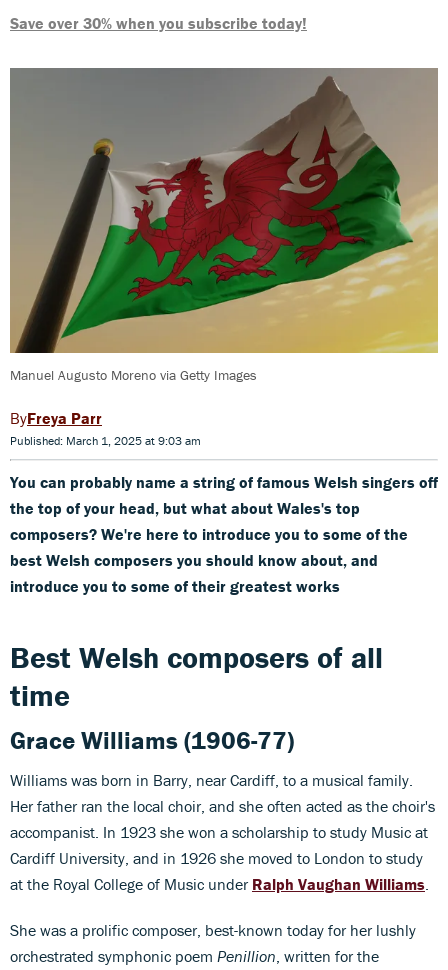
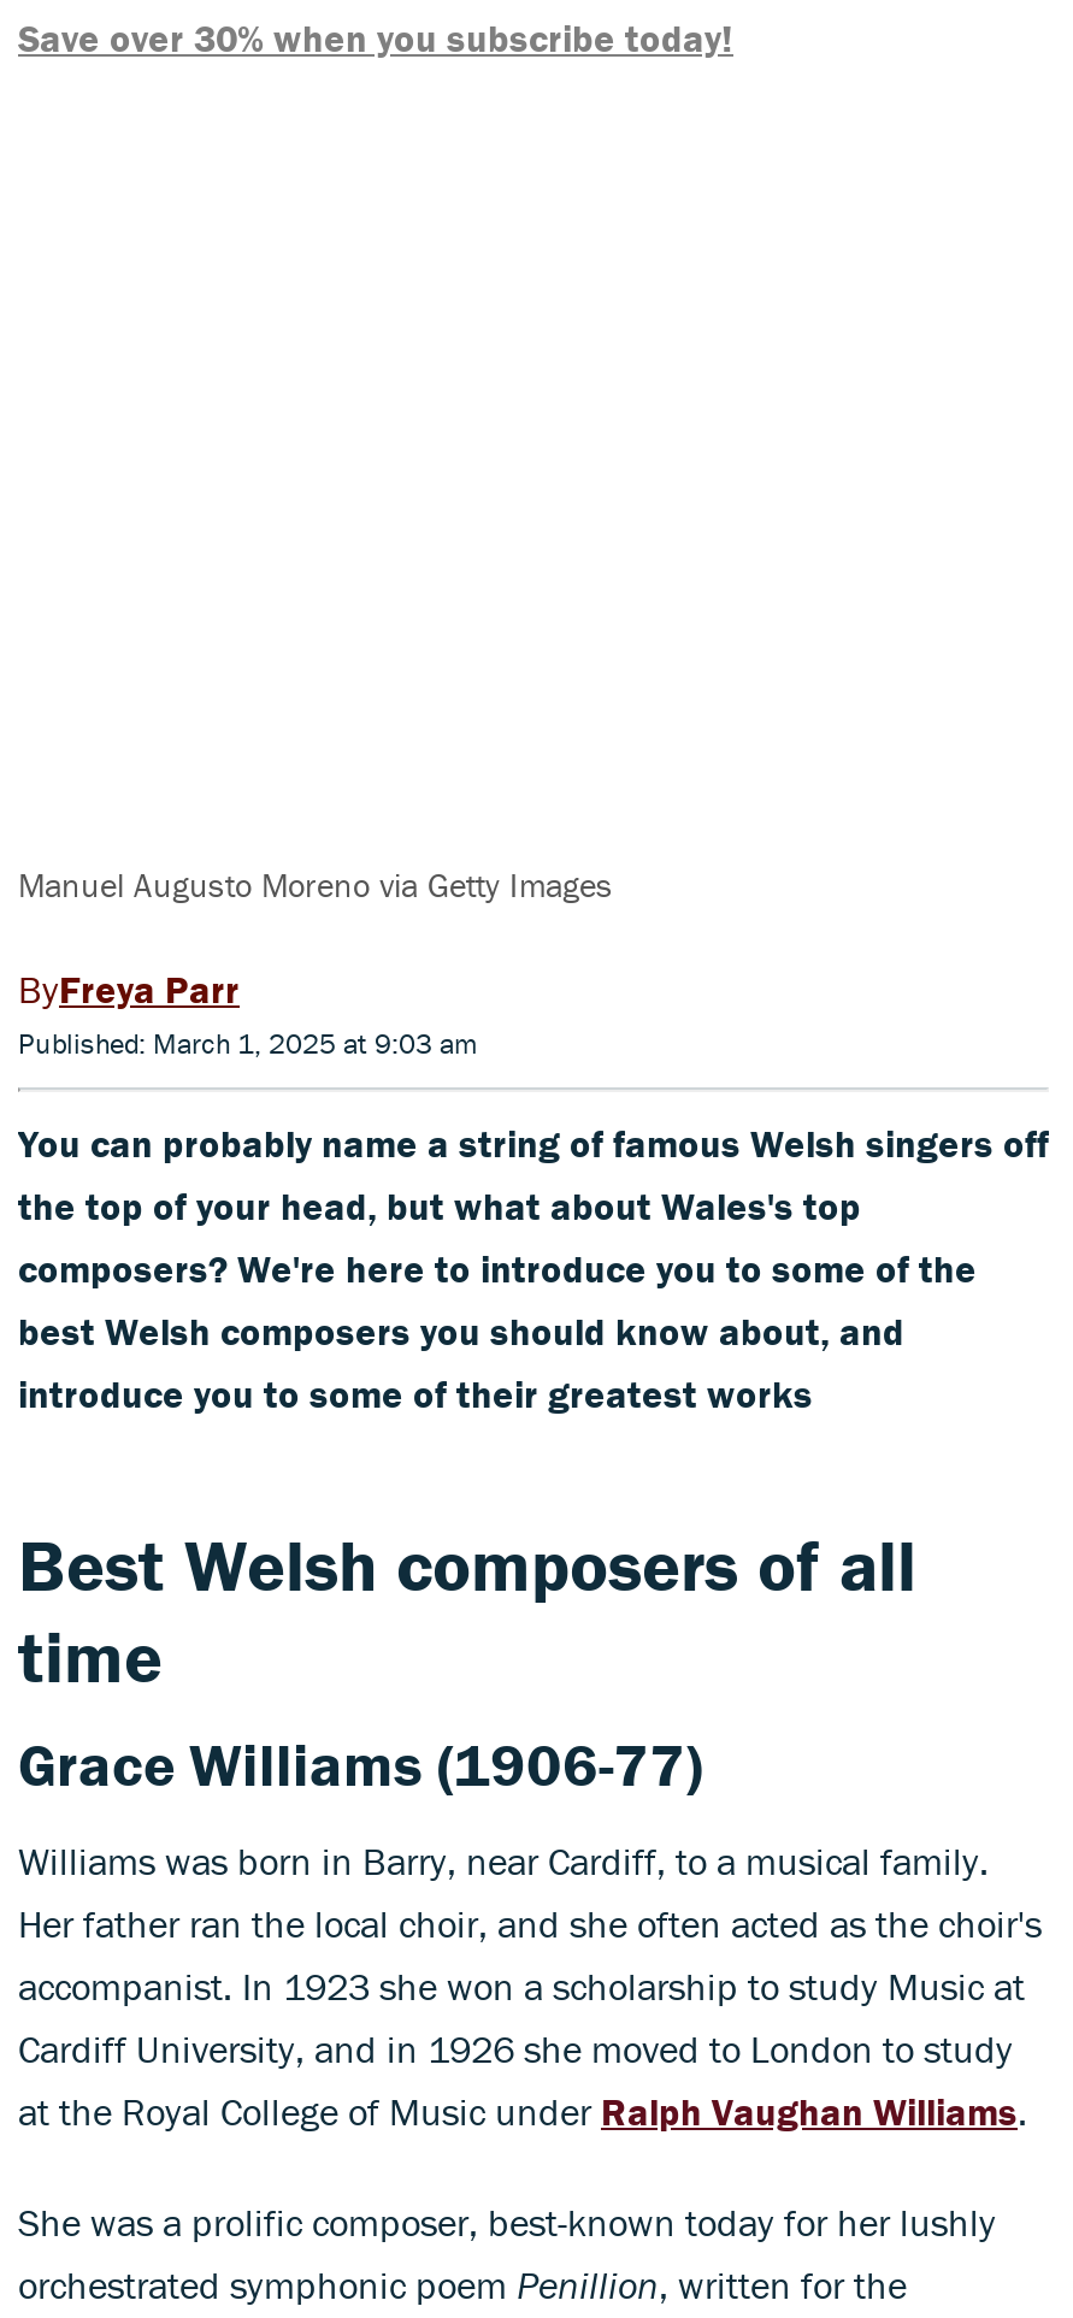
[9,67,439,354] [image] -> none

